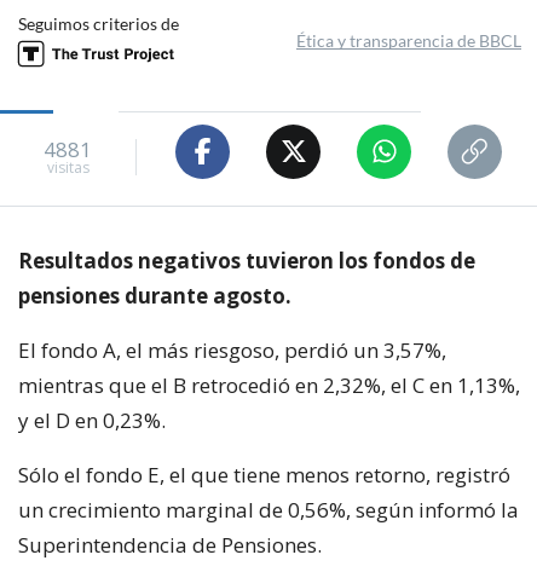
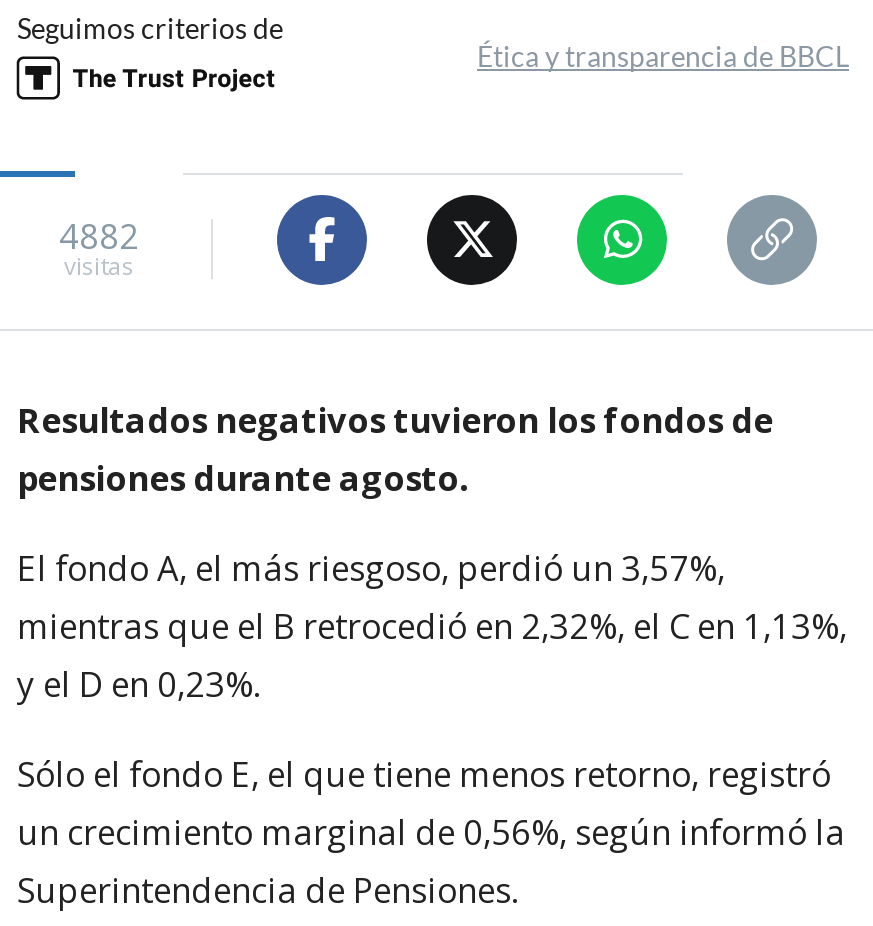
[44,136,92,164] 4881 -> [59,214,139,260] 4882

